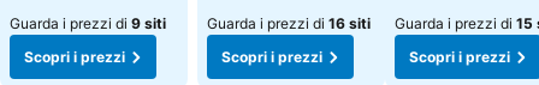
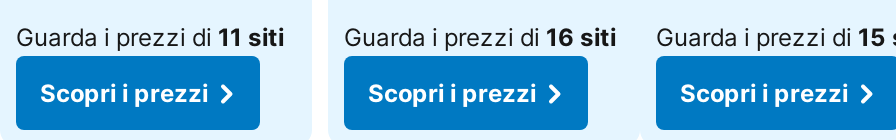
[10,14,166,32] Guarda i prezzi di 9 siti -> [16,22,284,52] Guarda i prezzi di 11 siti

